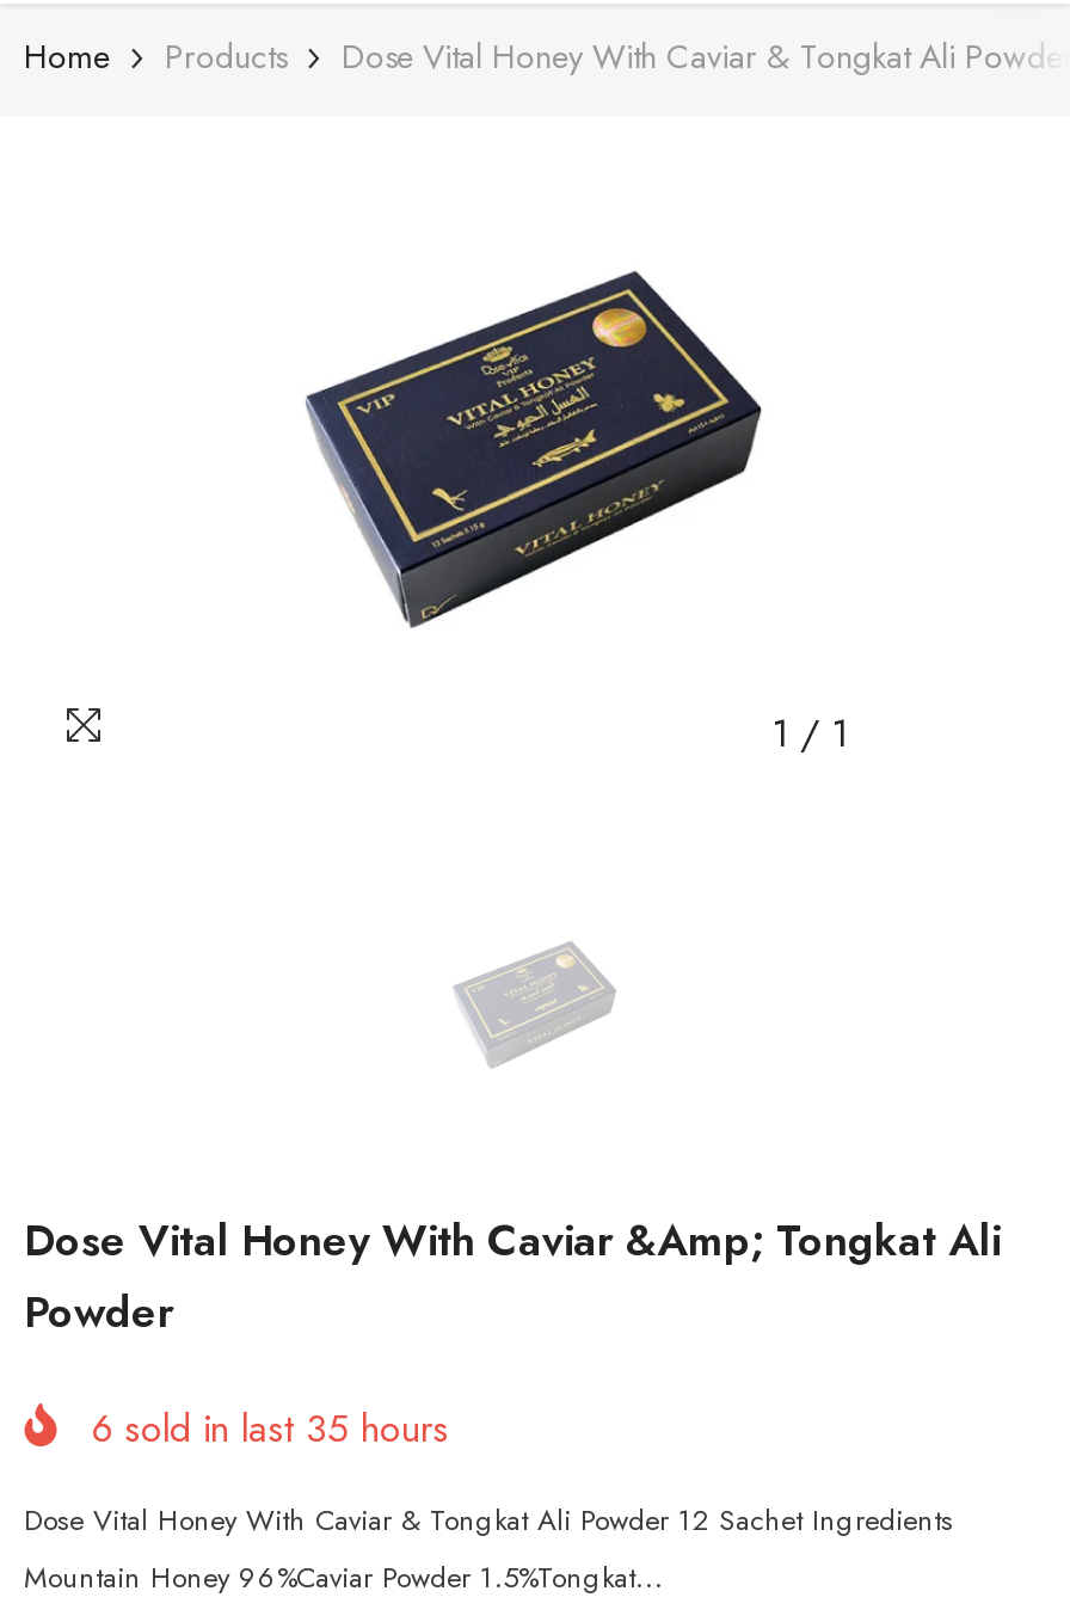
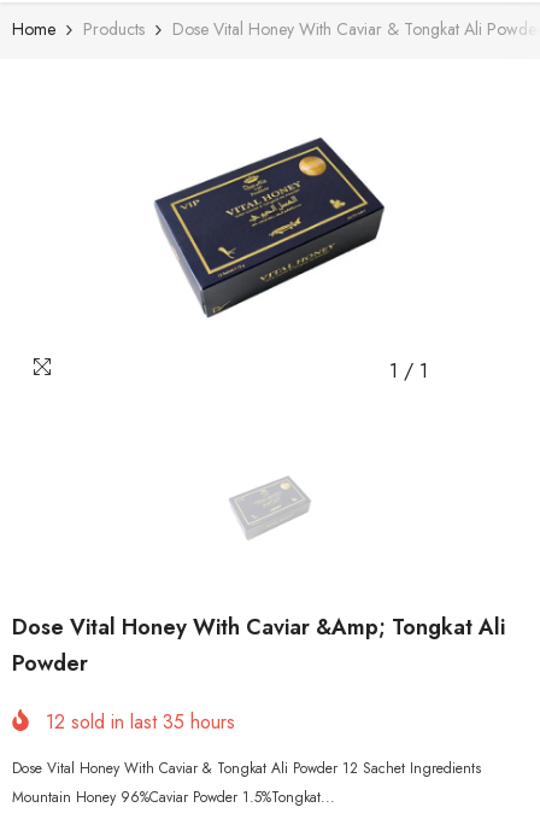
[91,1400,449,1455] 6 sold in last 35 hours -> [46,707,235,735] 12 sold in last 35 hours

